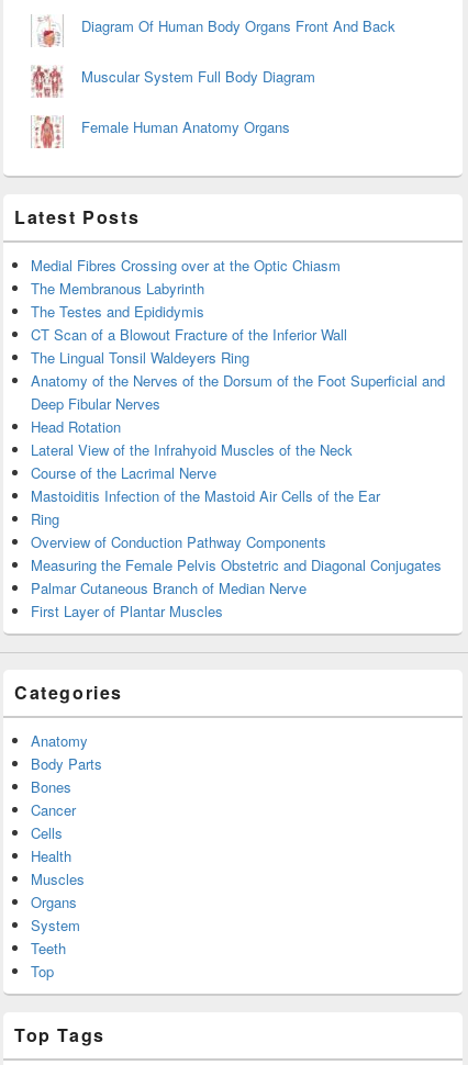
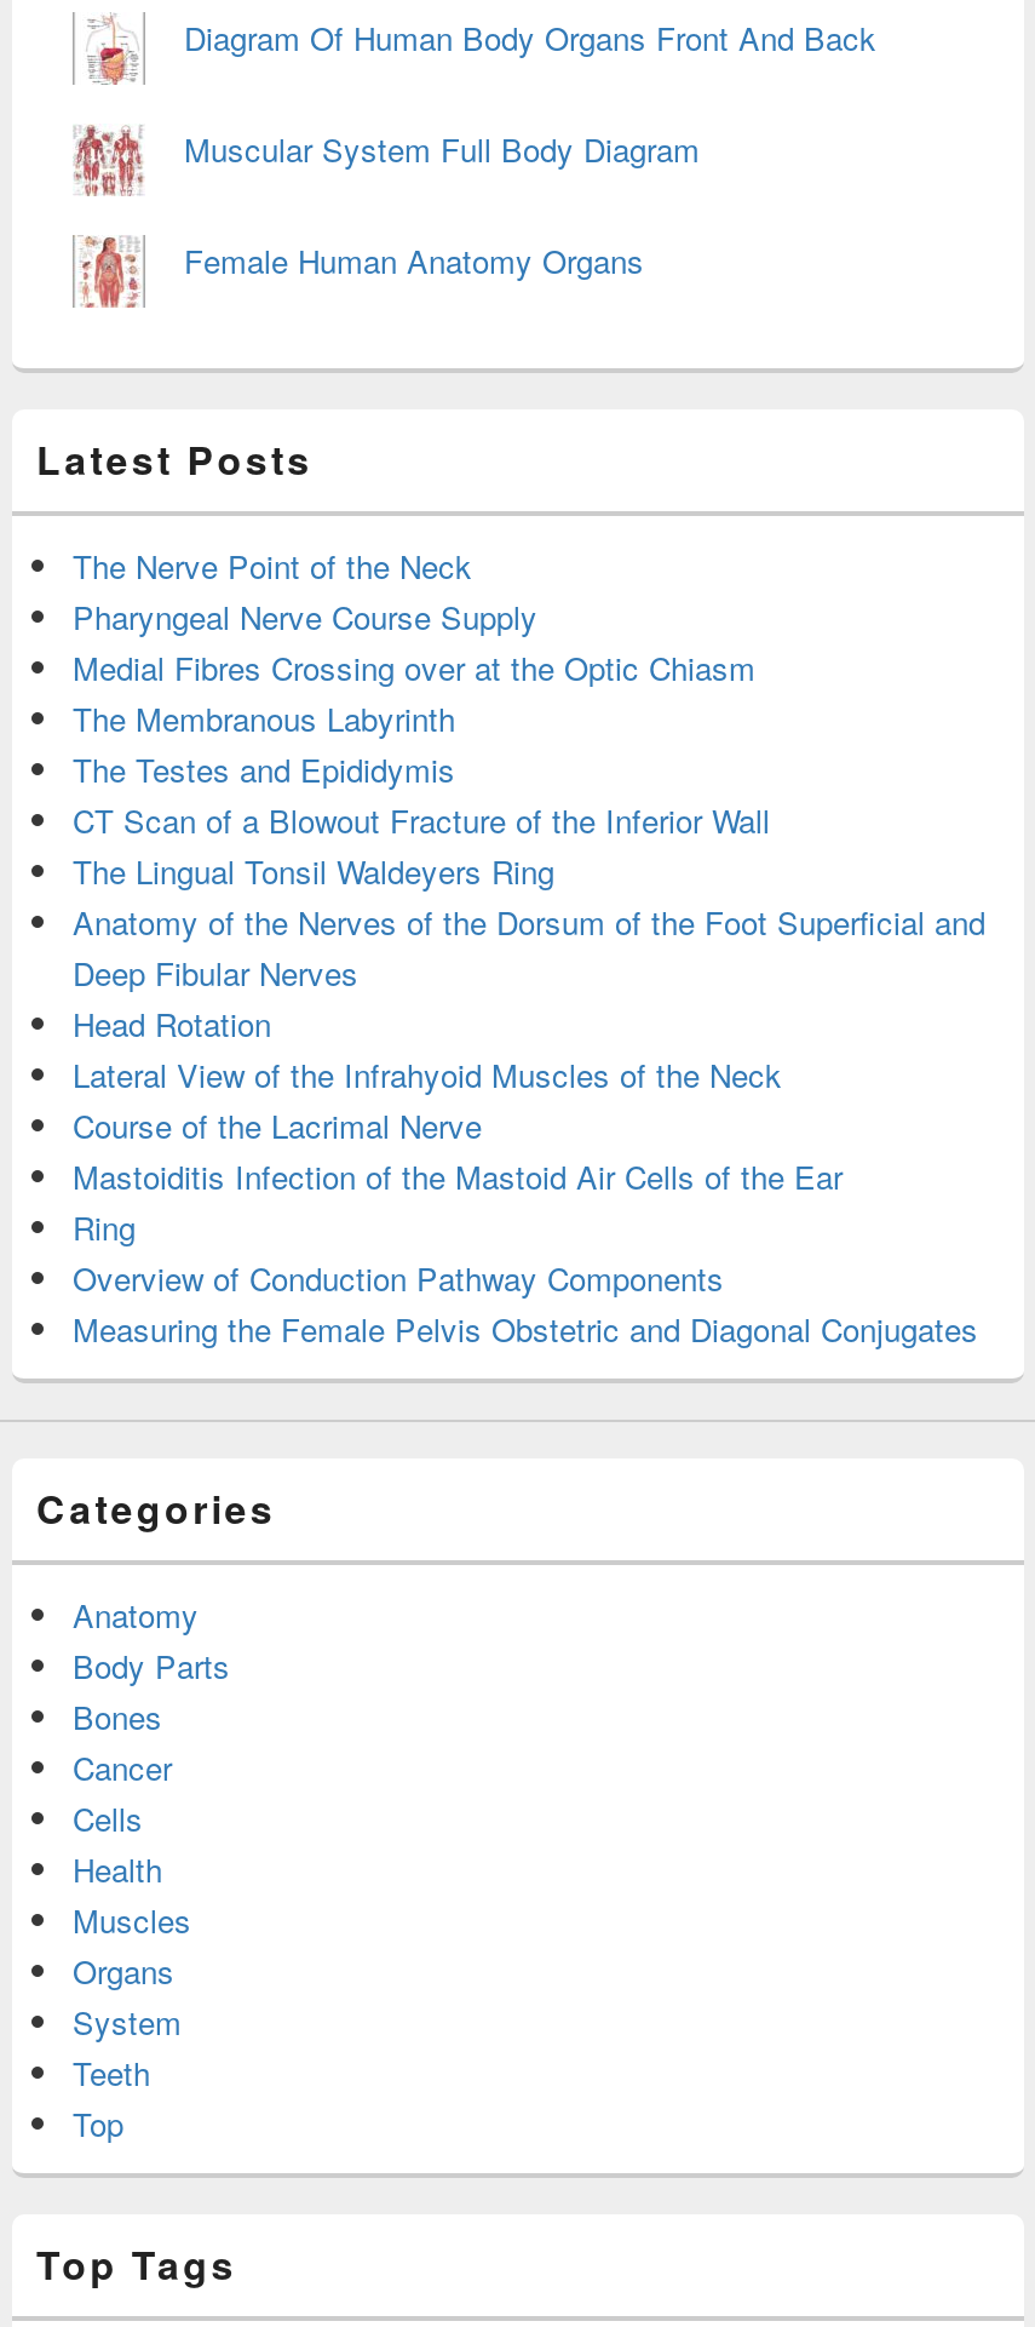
none -> [73,544,537,641] The Nerve Point of the Neck | Pharyngeal Nerve Course Supply
moved [31,255,445,576] -> [73,645,985,1353]: Medial Fibres Crossing over at the Optic Chiasm | The Membranous Labyrinth | The Testes and Epididymis | ... | Overview of Conduction Pathway Components | Measuring the Female Pelvis Obstetric and Diagonal Conjugates
[31,578,307,622] Palmar Cutaneous Branch of Median Nerve | First Layer of Plantar Muscles -> none

